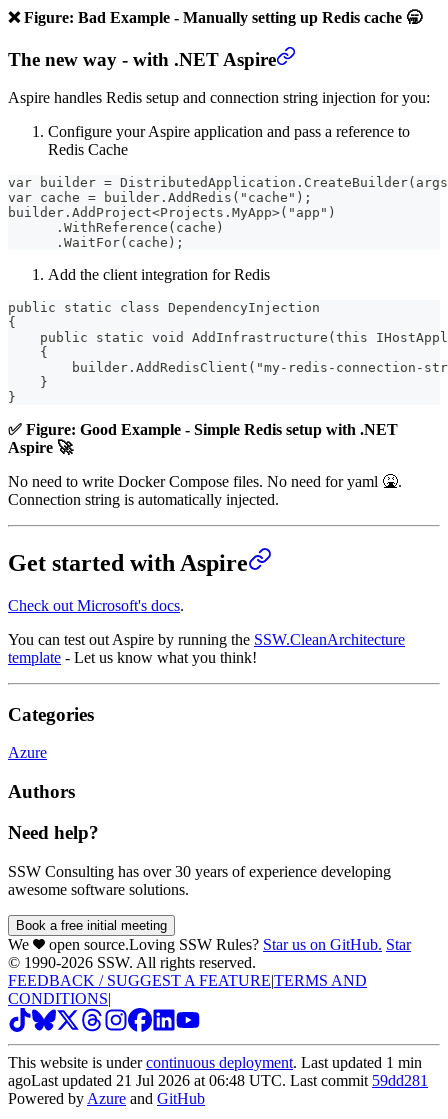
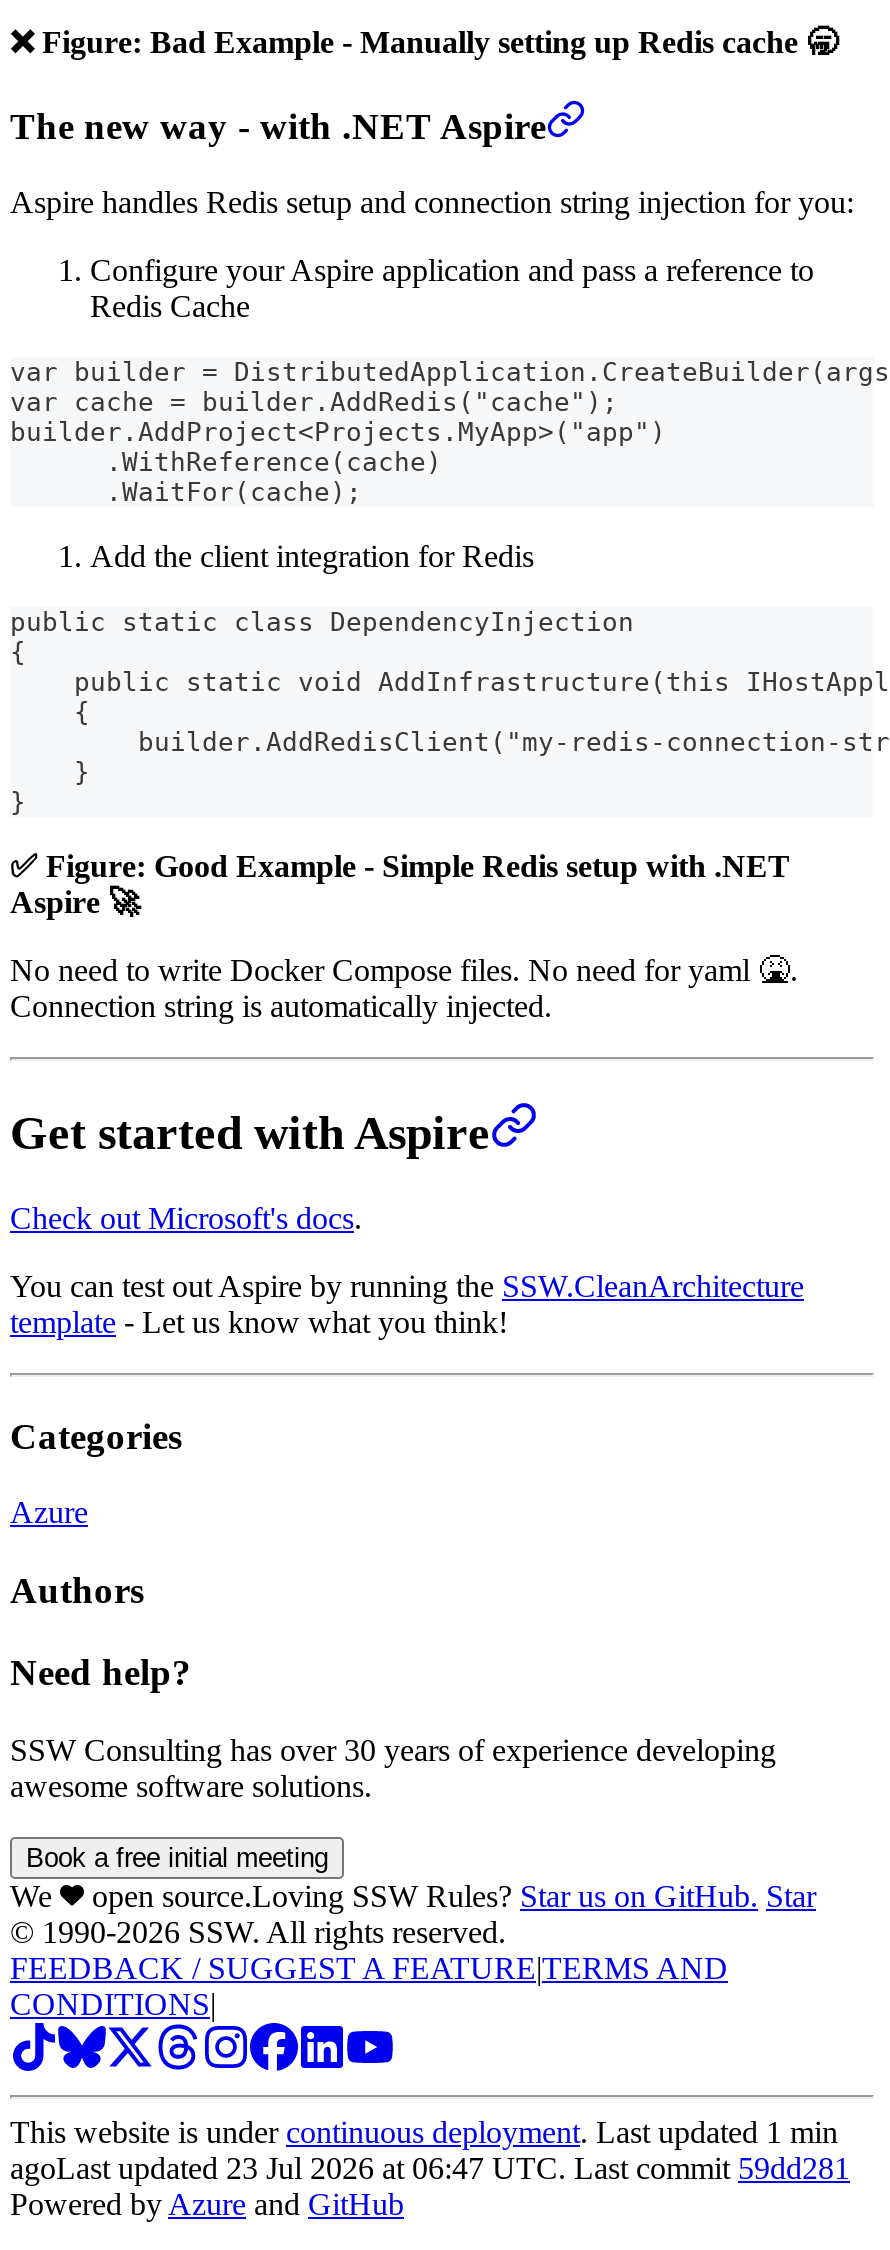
[8,1072,428,1089] agoLast updated 21 Jul 2026 at 06:48 UTC. Last commit 59dd281 -> [10,2150,850,2184] agoLast updated 23 Jul 2026 at 06:47 UTC. Last commit 59dd281

